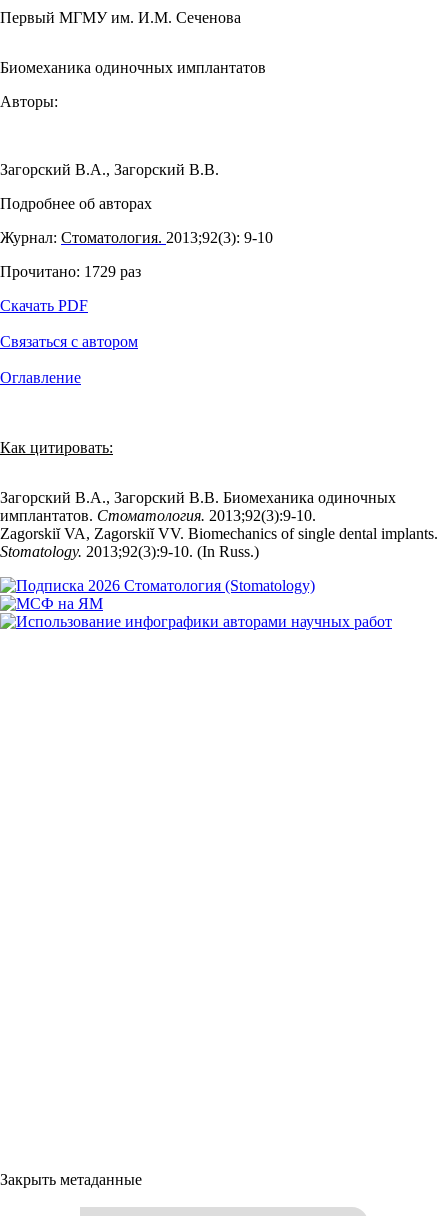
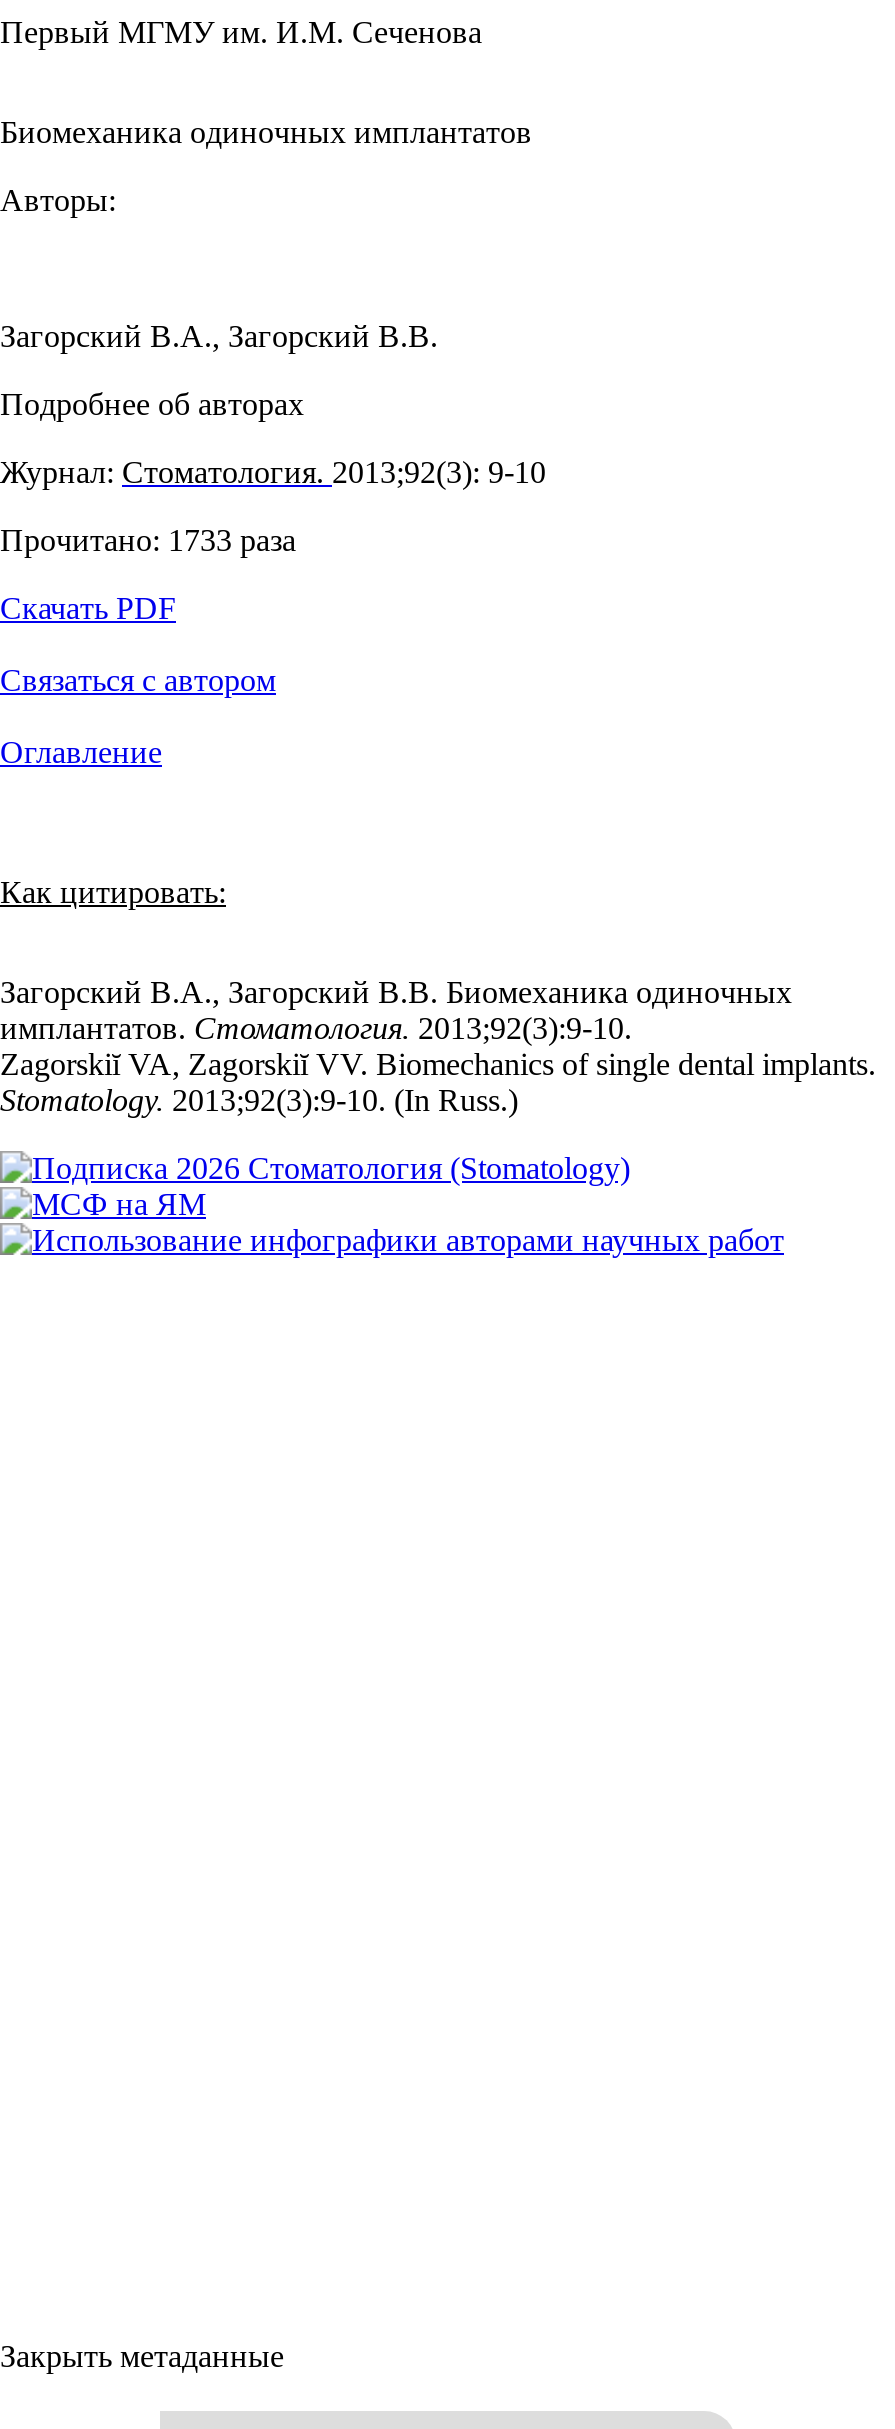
[0,263,141,280] Прочитано: 1729 раз -> [0,523,296,557] Прочитано: 1733 раза

